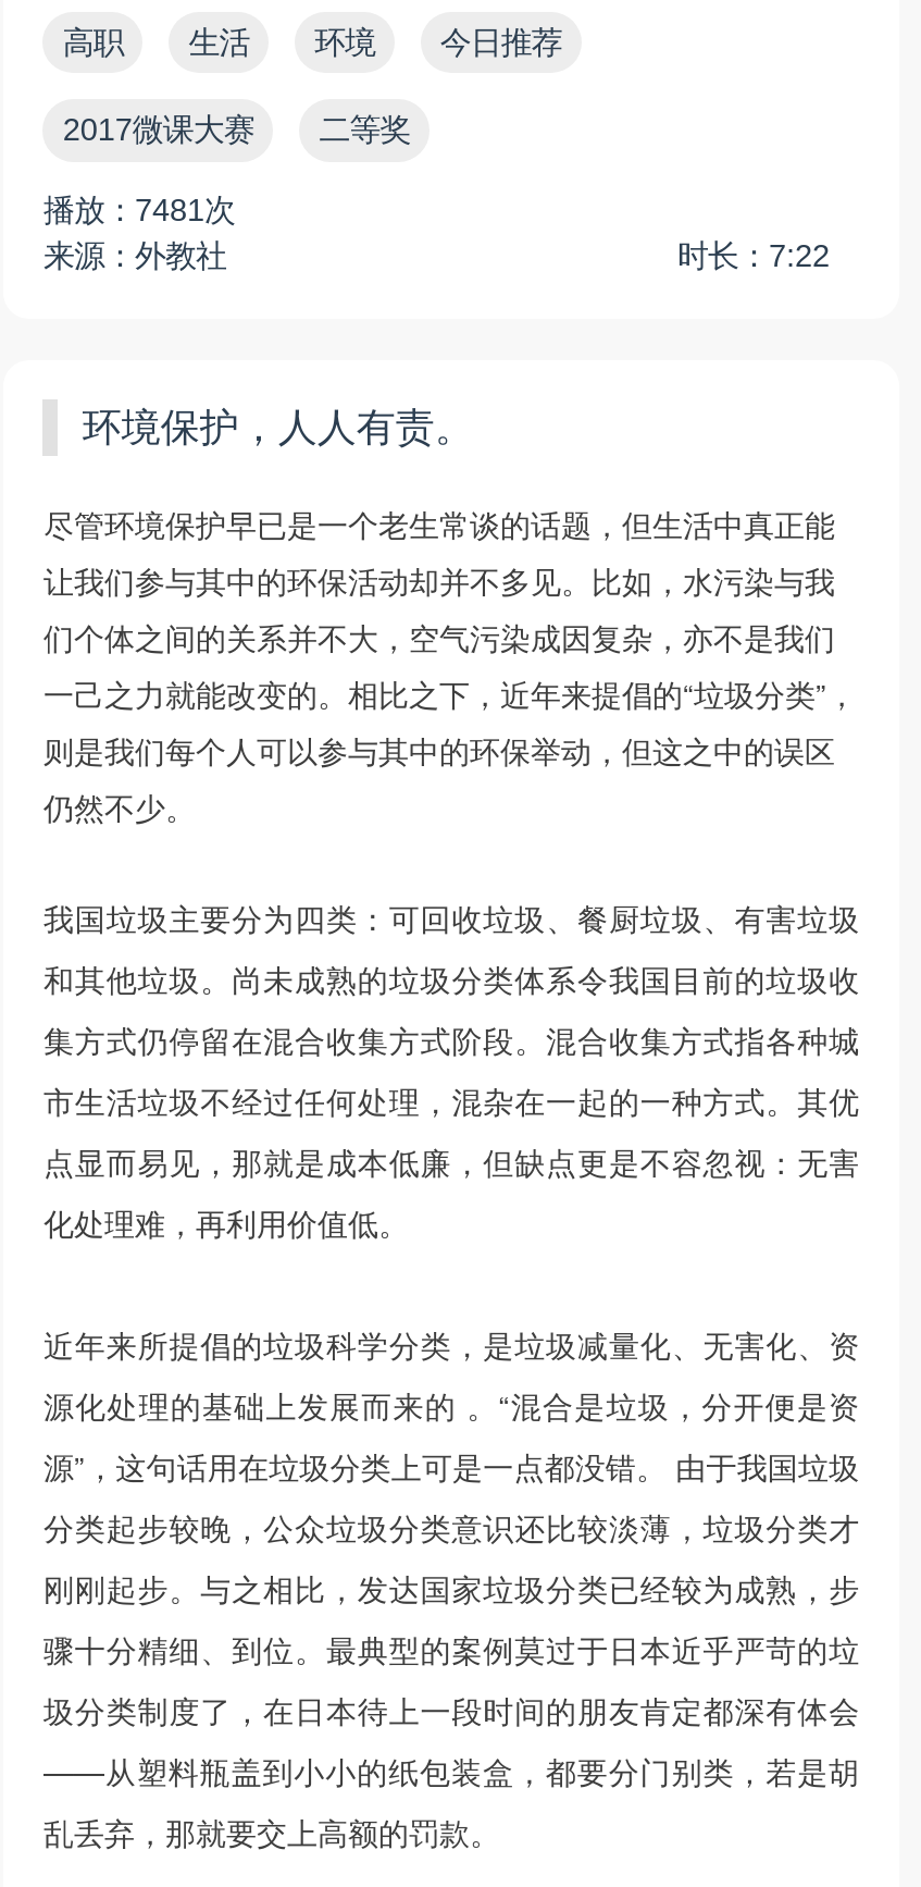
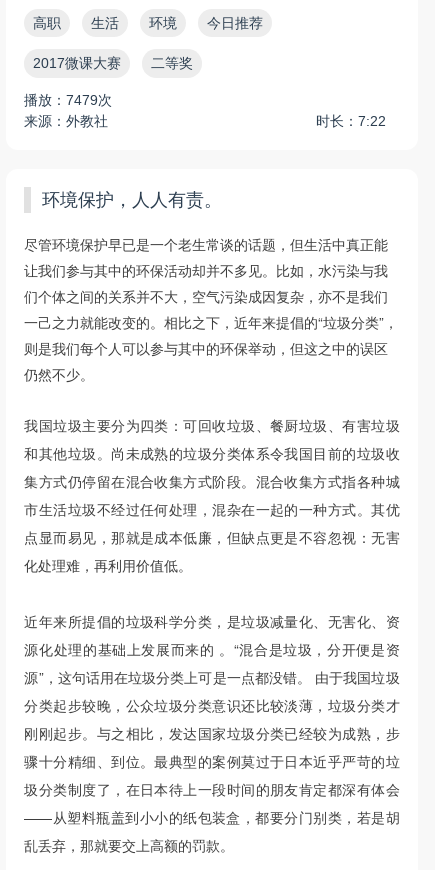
[43,192,235,227] 播放：7481次 -> [24,92,112,108] 播放：7479次

